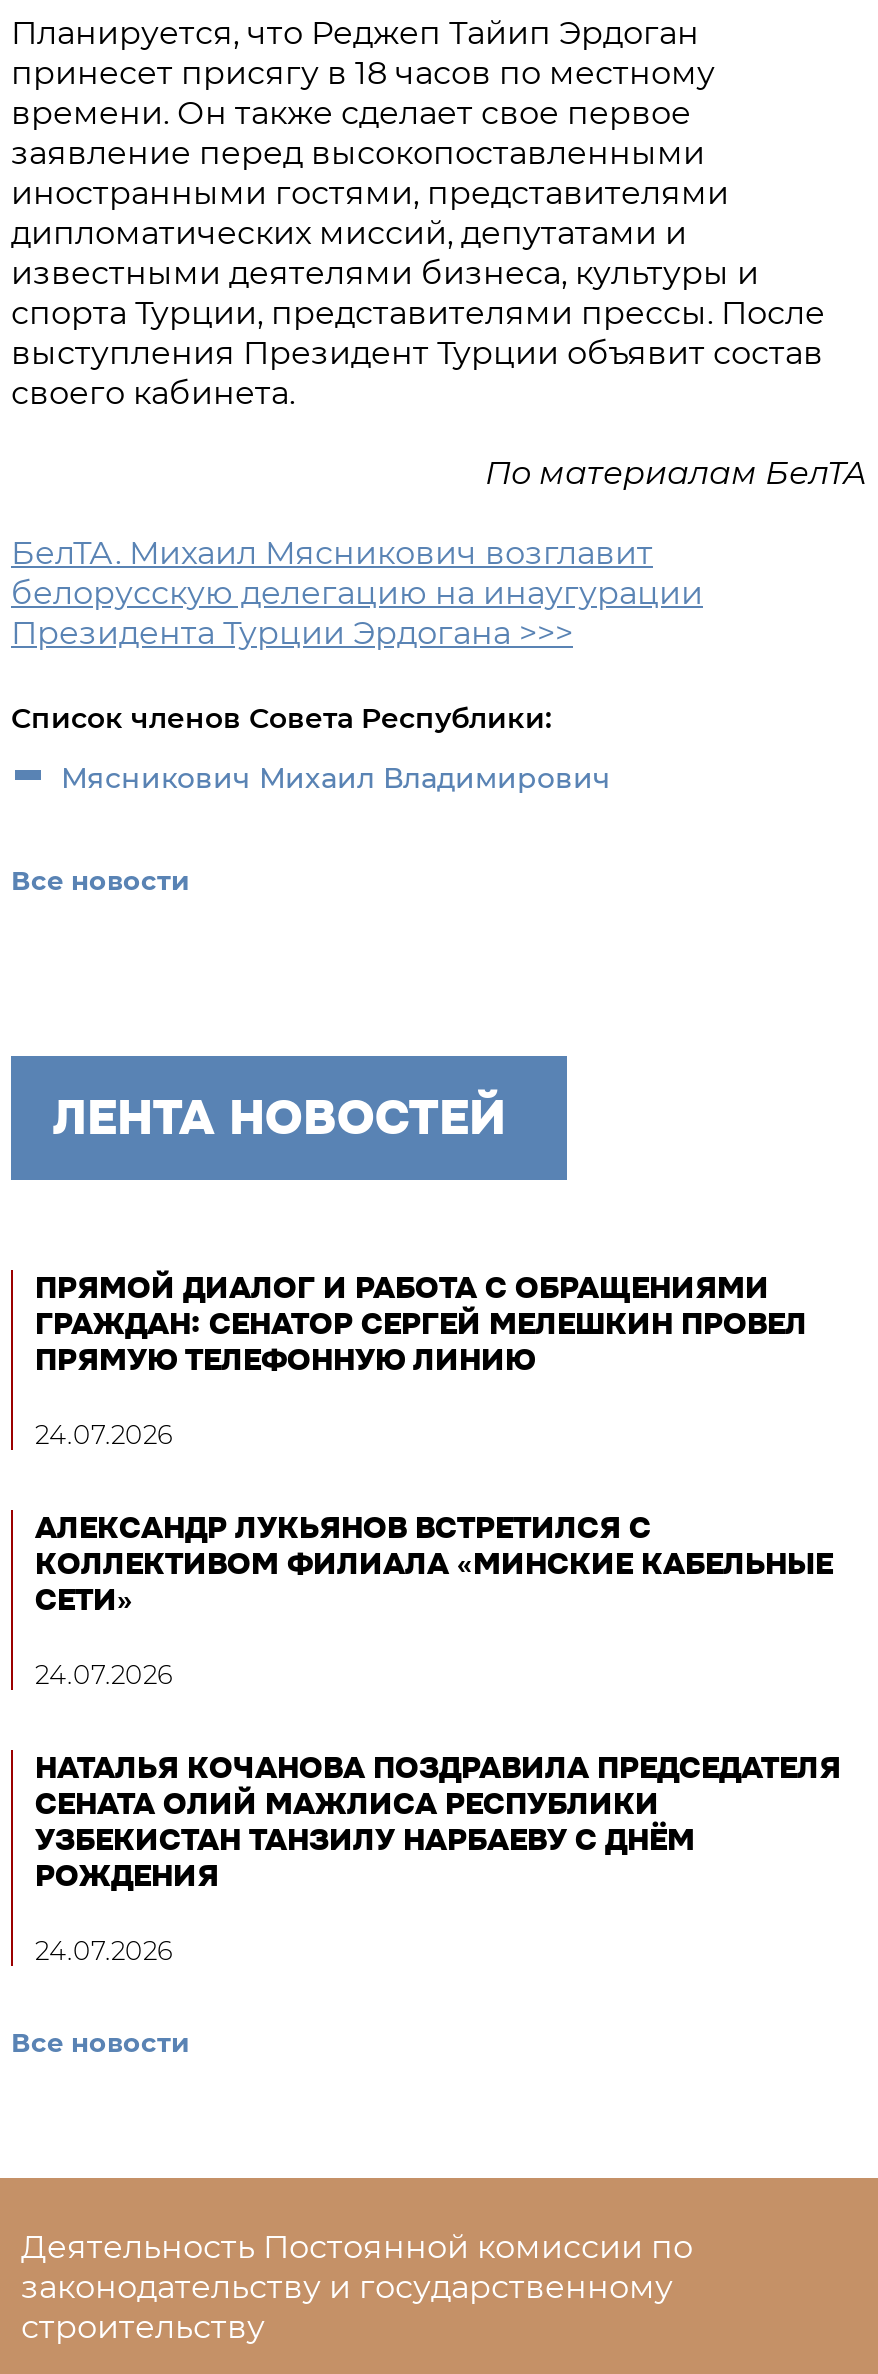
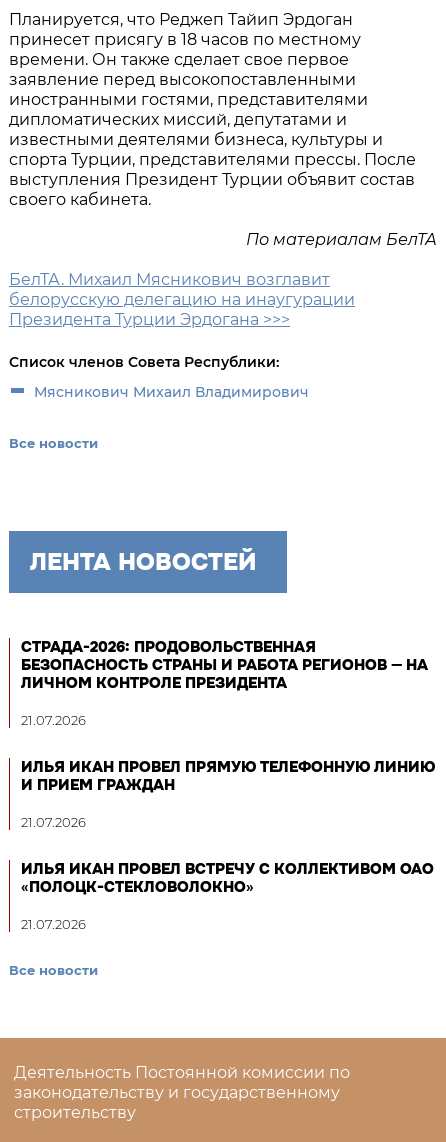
[35,1268,807,1380] ПРЯМОЙ ДИАЛОГ И РАБОТА С ОБРАЩЕНИЯМИ | ГРАЖДАН: СЕНАТОР СЕРГЕЙ МЕЛЕШКИН ПРОВЕЛ | ПРЯМУЮ ТЕЛЕФОННУЮ ЛИНИЮ -> [21,637,428,693] СТРАДА-2026: ПРОДОВОЛЬСТВЕННАЯ | БЕЗОПАСНОСТЬ СТРАНЫ И РАБОТА РЕГИОНОВ — НА | ЛИЧНОМ КОНТРОЛЕ ПРЕЗИДЕНТА
[35,1418,173,1450] 24.07.2026 -> [21,712,86,728] 21.07.2026
[35,1508,833,1620] АЛЕКСАНДР ЛУКЬЯНОВ ВСТРЕТИЛСЯ С | КОЛЛЕКТИВОМ ФИЛИАЛА «МИНСКИЕ КАБЕЛЬНЫЕ | СЕТИ» -> [21,757,435,795] ИЛЬЯ ИКАН ПРОВЕЛ ПРЯМУЮ ТЕЛЕФОННУЮ ЛИНИЮ | И ПРИЕМ ГРАЖДАН
[35,1658,173,1690] 24.07.2026 -> [21,814,86,830] 21.07.2026
[35,1748,841,1896] НАТАЛЬЯ КОЧАНОВА ПОЗДРАВИЛА ПРЕДСЕДАТЕЛЯ | СЕНАТА ОЛИЙ МАЖЛИСА РЕСПУБЛИКИ | УЗБЕКИСТАН ТАНЗИЛУ НАРБАЕВУ С ДНЁМ | РОЖДЕНИЯ -> [21,859,434,897] ИЛЬЯ ИКАН ПРОВЕЛ ВСТРЕЧУ С КОЛЛЕКТИВОМ ОАО | «ПОЛОЦК-СТЕКЛОВОЛОКНО»
[35,1934,173,1966] 24.07.2026 -> [21,916,86,932] 21.07.2026

